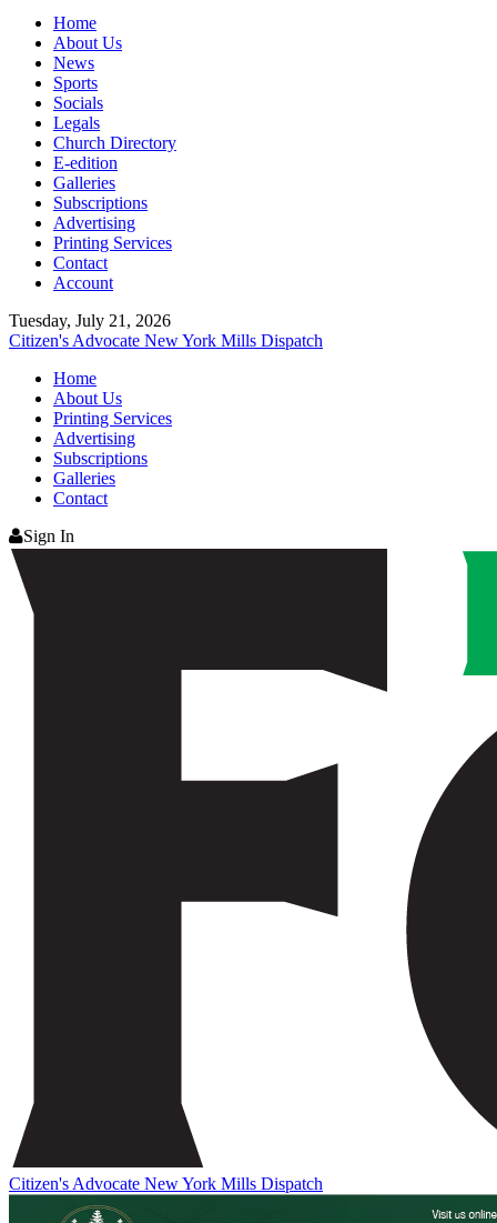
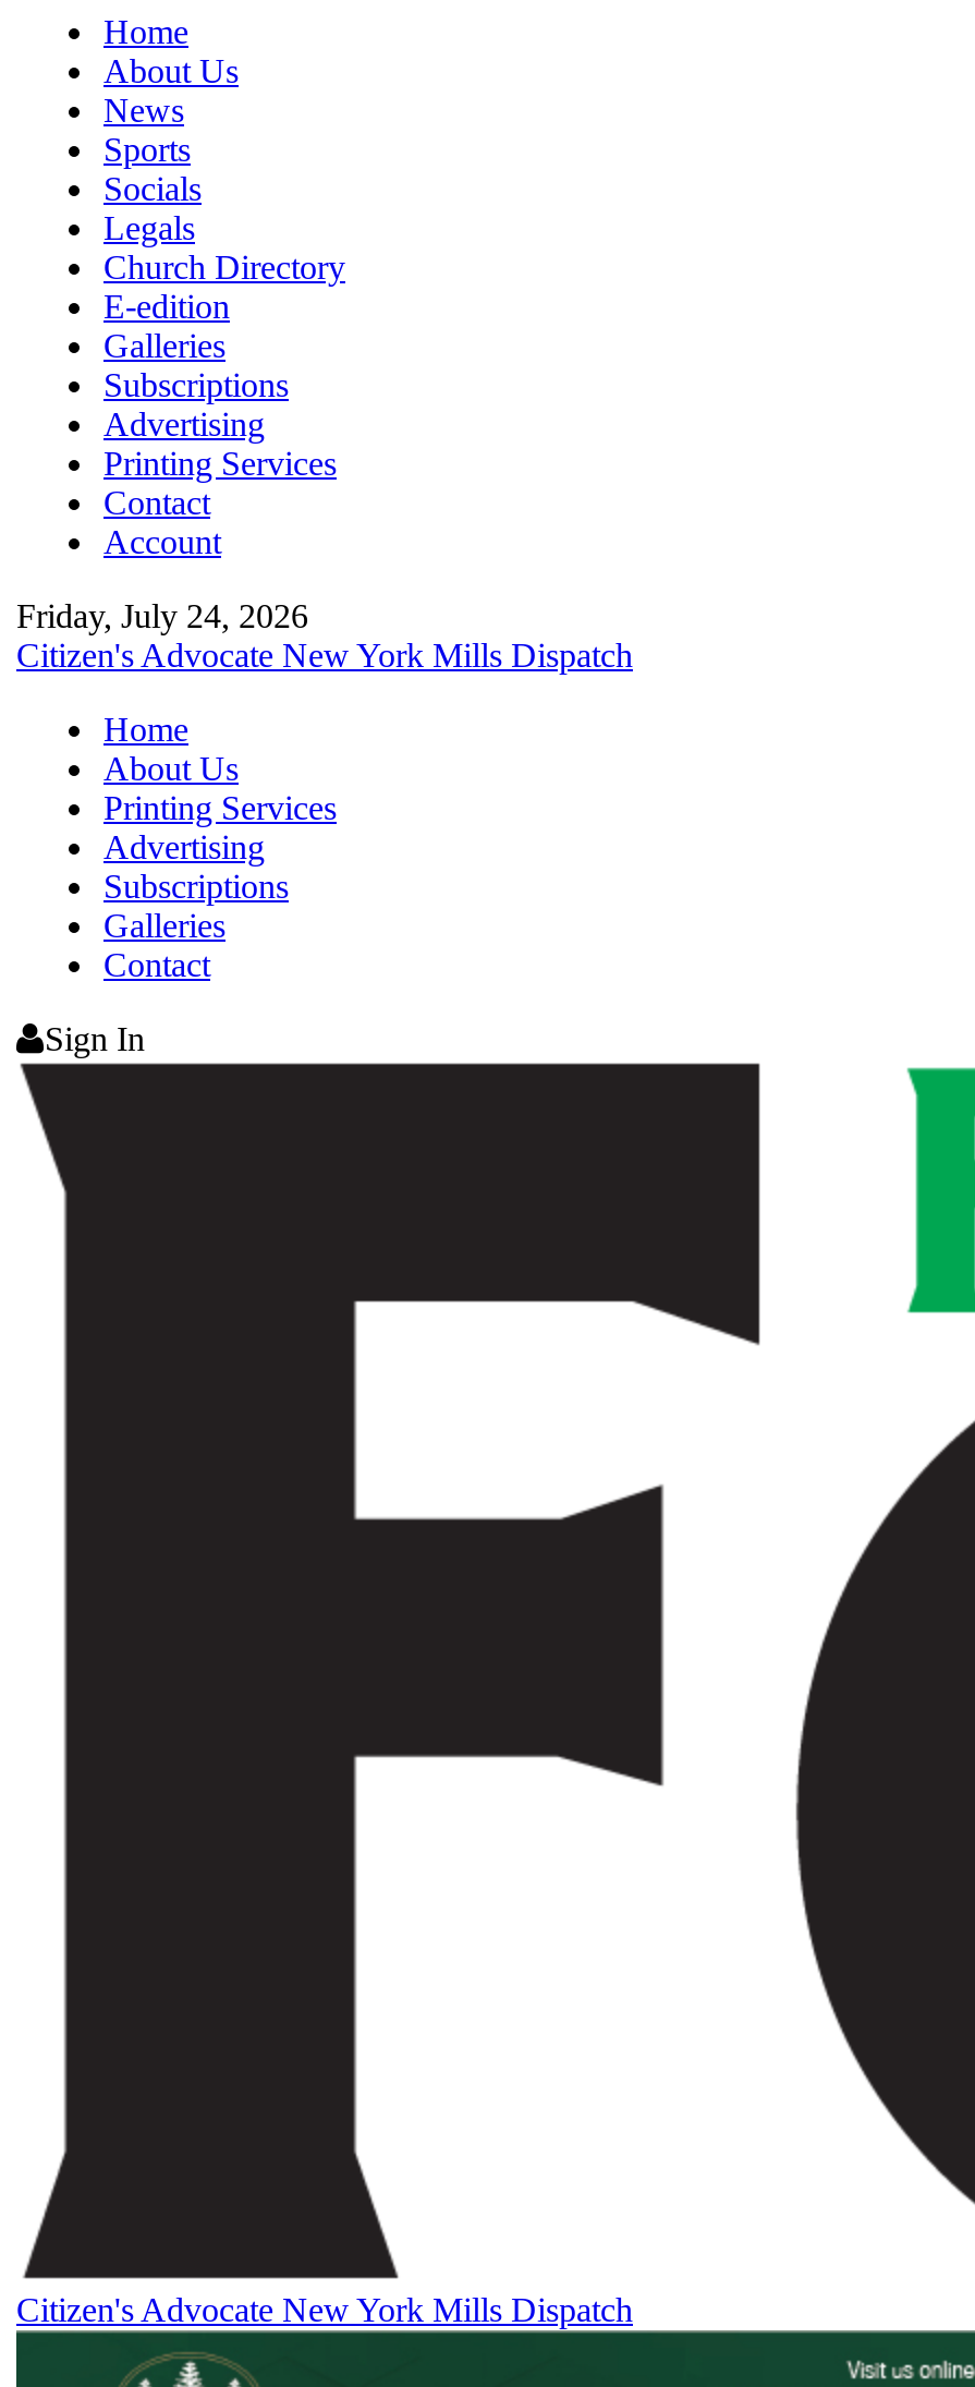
[9,311,171,330] Tuesday, July 21, 2026 -> [16,597,308,634] Friday, July 24, 2026

